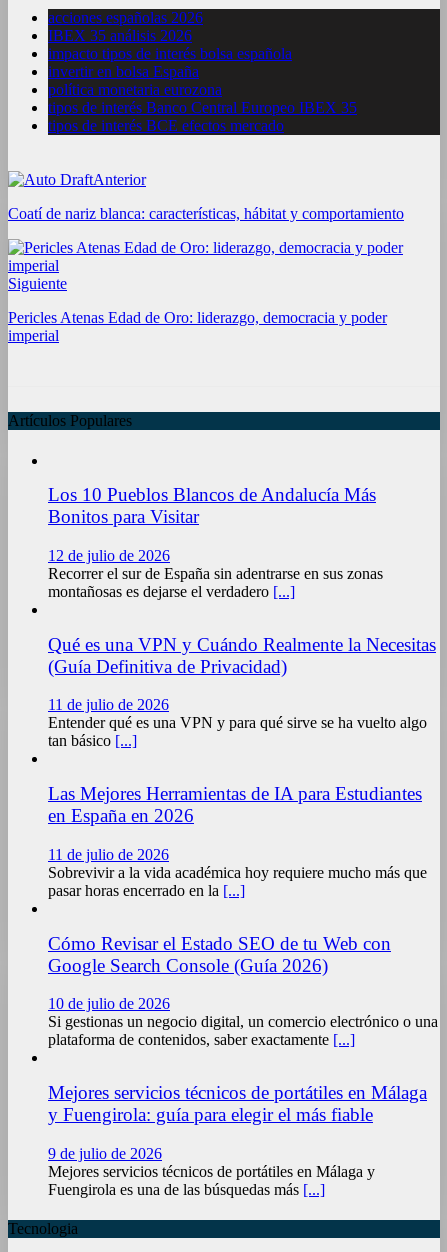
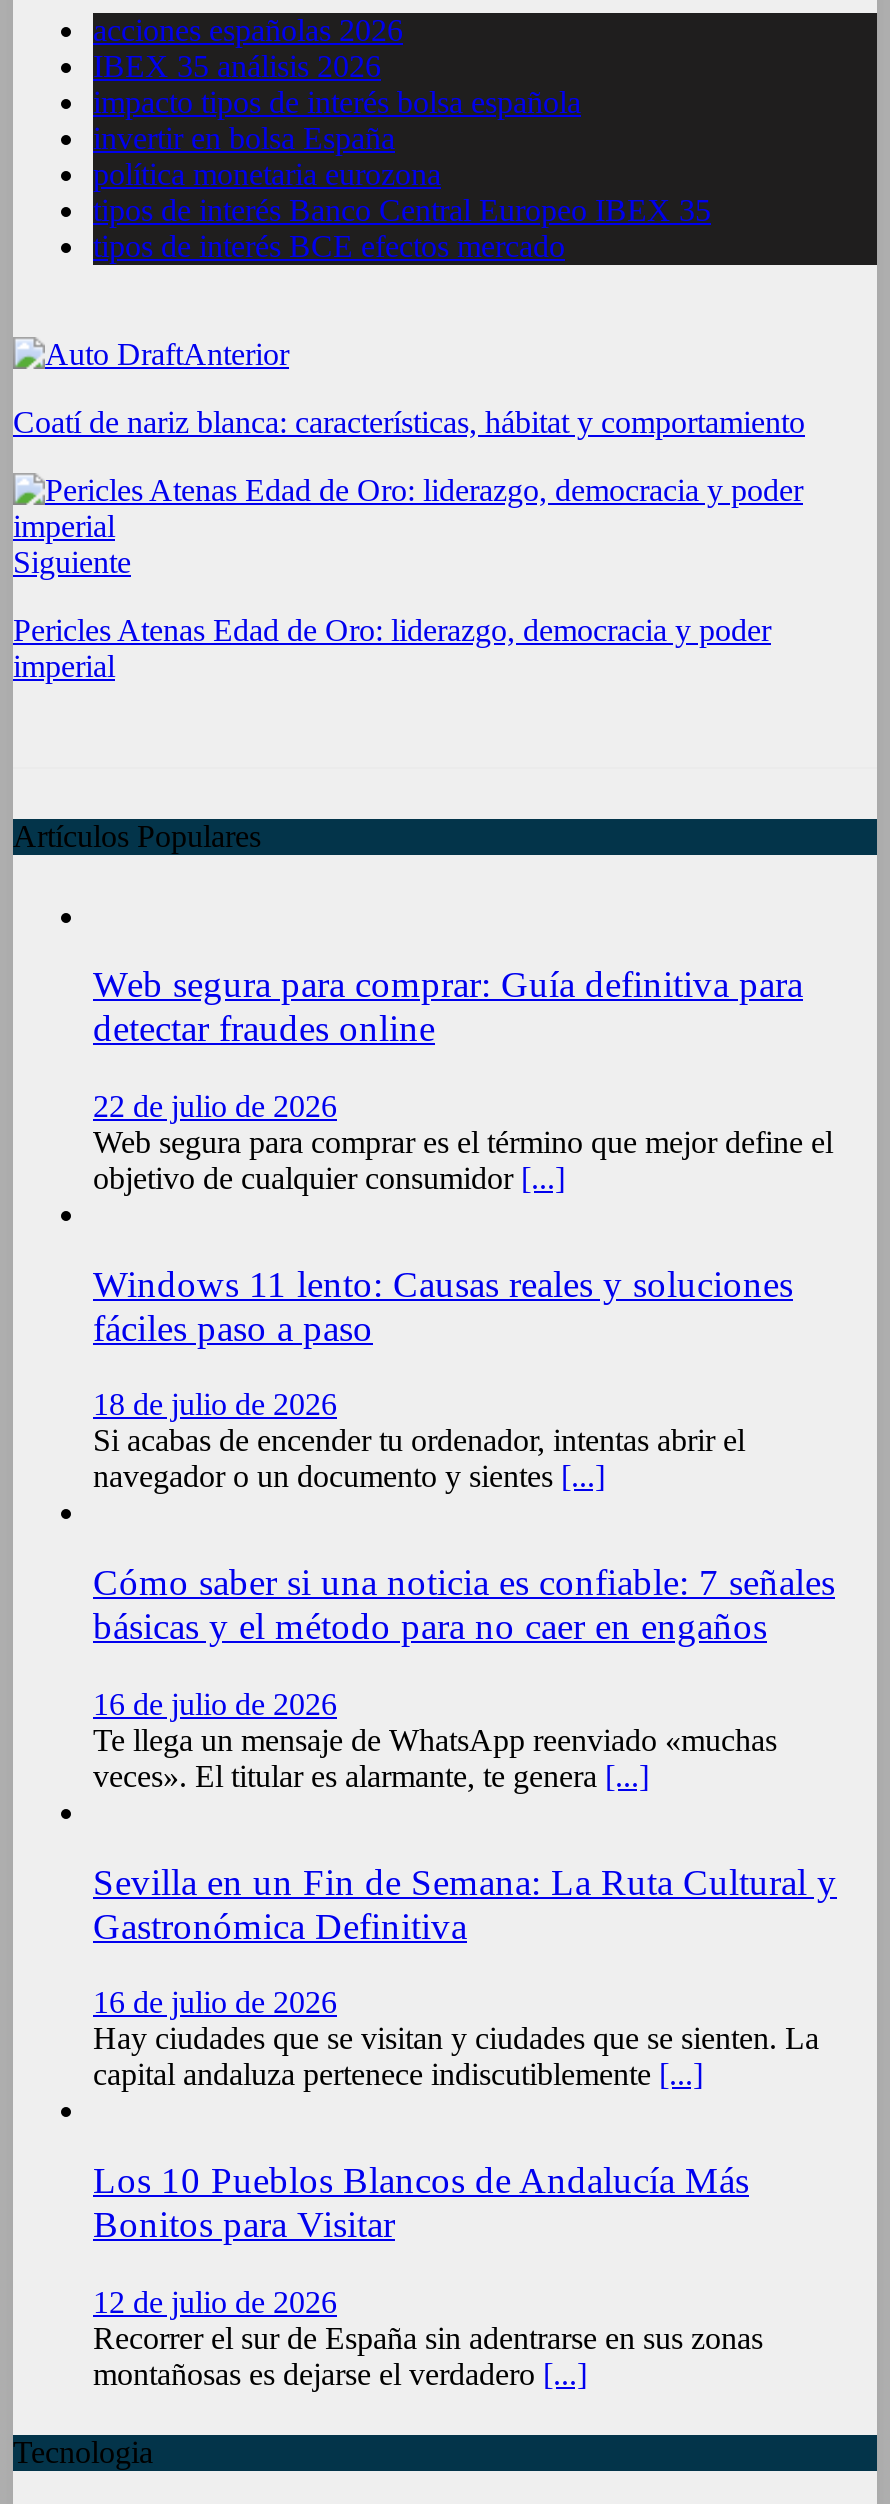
none -> [93,964,837,2092] Web segura para comprar: Guía definitiva para | detectar fraudes online | 22 de julio de 2026 | Web segura para comprar es el término que mejor define el | objetivo de cualquier consumidor [...] | Windows 11 lento: Causas reales y soluciones | fáciles paso a paso | 18 de julio de 2026 | Si acabas de encender tu ordenador, intentas abrir el | navegador o un documento y sientes [...] | Cómo saber si una noticia es confiable: 7 señales | básicas y el método para no caer en engaños | 16 de julio de 2026 | Te llega un mensaje de WhatsApp reenviado «muchas | veces». El titular es alarmante, te genera [...] | Sevilla en un Fin de Semana: La Ruta Cultural y | Gastronómica Definitiva | 16 de julio de 2026 | Hay ciudades que se visitan y ciudades que se sienten. La | capital andaluza pertenece indiscutiblemente [...]
moved [48,484,383,600] -> [93,2159,763,2391]: Los 10 Pueblos Blancos de Andalucía Más | Bonitos para Visitar | 12 de julio de 2026 | Recorrer el sur de España sin adentrarse en sus zonas | montañosas es dejarse el verdadero [...]
[48,634,438,1198] Qué es una VPN y Cuándo Realmente la Necesitas | (Guía Definitiva de Privacidad) | 11 de julio de 2026 | Entender qué es una VPN y para qué sirve se ha vuelto algo | tan básico [...] | Las Mejores Herramientas de IA para Estudiantes | en España en 2026 | 11 de julio de 2026 | Sobrevivir a la vida académica hoy requiere mucho más que | pasar horas encerrado en la [...] | Cómo Revisar el Estado SEO de tu Web con | Google Search Console (Guía 2026) | 10 de julio de 2026 | Si gestionas un negocio digital, un comercio electrónico o una | plataforma de contenidos, saber exactamente [...] | Mejores servicios técnicos de portátiles en Málaga | y Fuengirola: guía para elegir el más fiable | 9 de julio de 2026 | Mejores servicios técnicos de portátiles en Málaga y | Fuengirola es una de las búsquedas más [...] -> none

